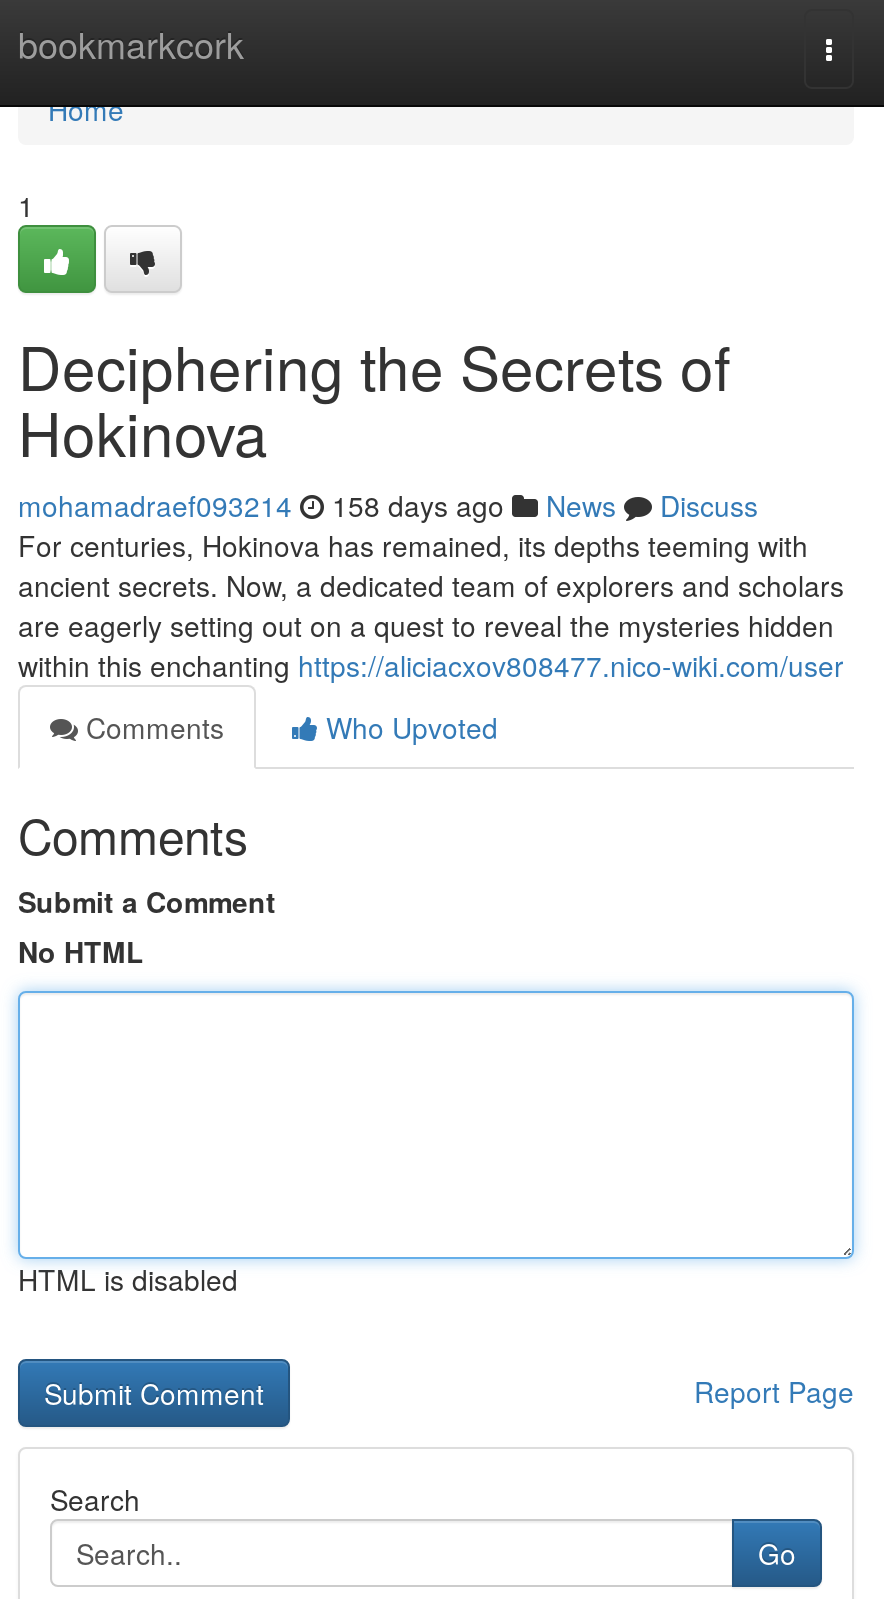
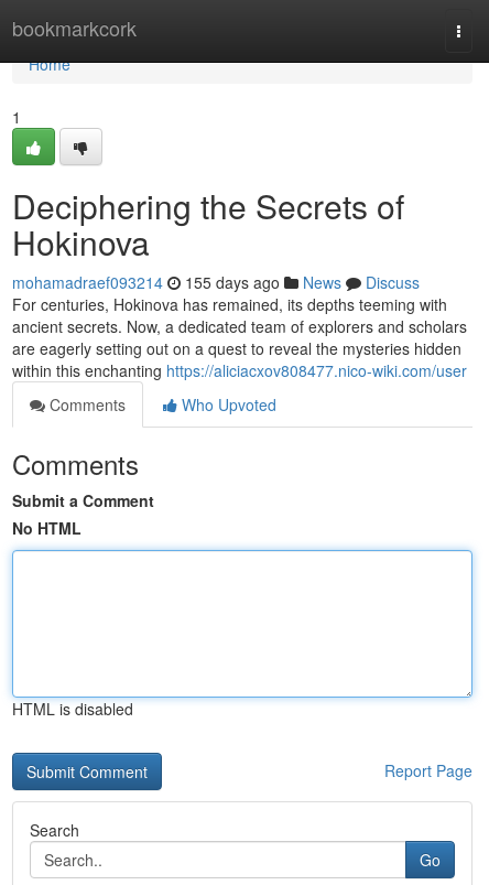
[18,485,758,525] mohamadraef093214 158 days ago News Discuss -> [12,271,420,293] mohamadraef093214 155 days ago News Discuss

